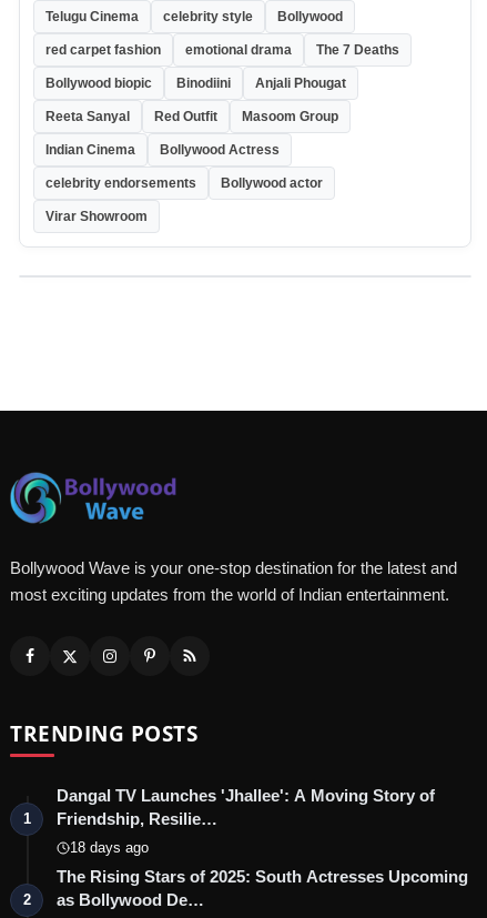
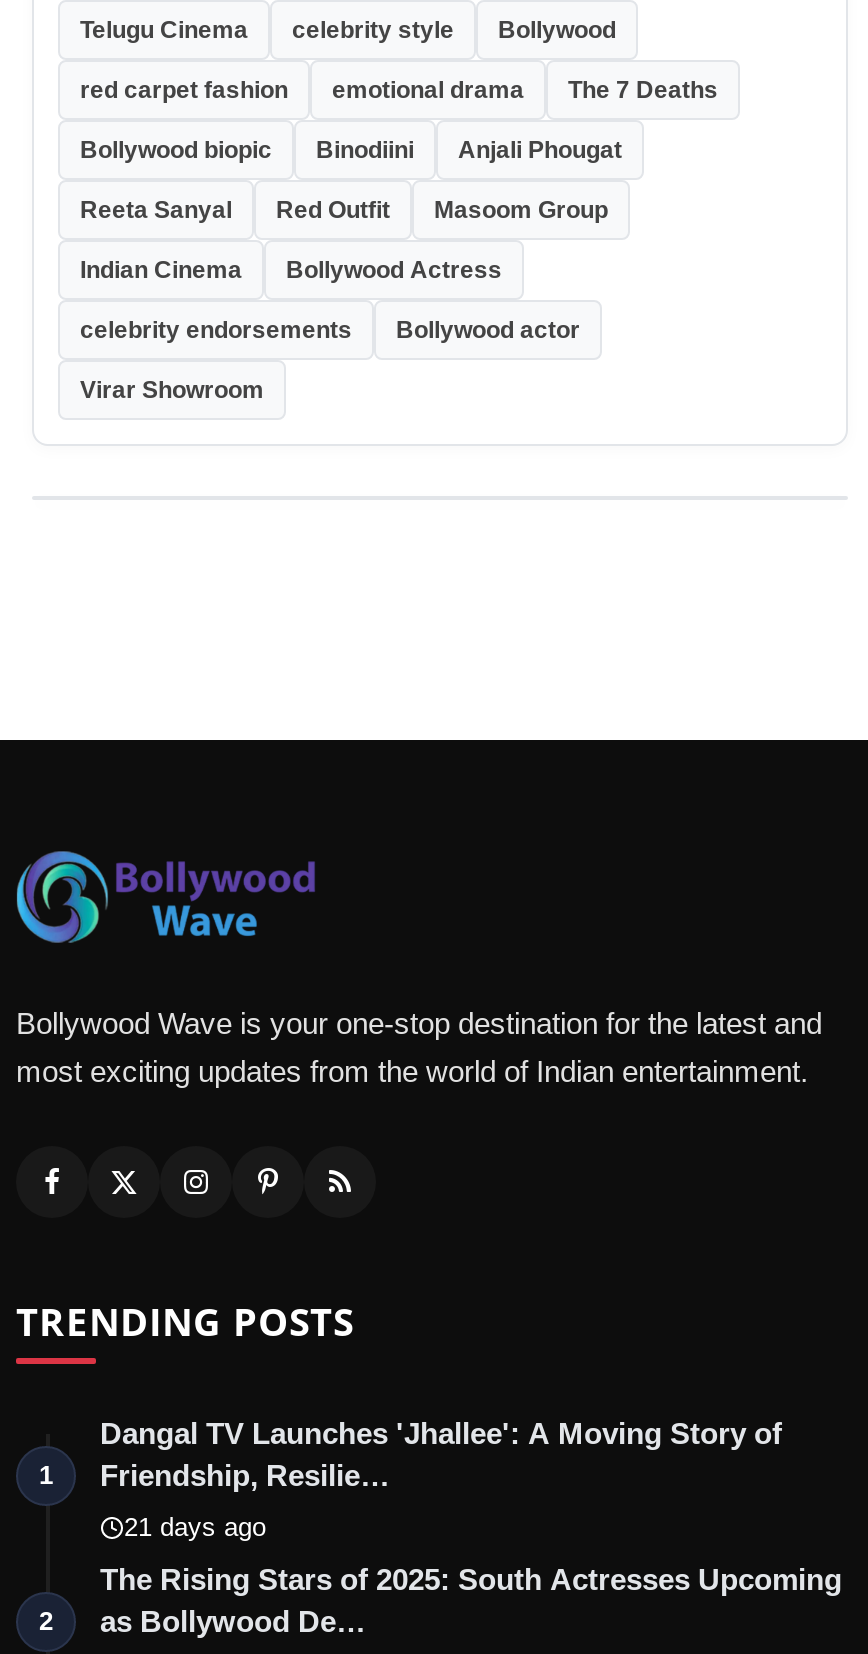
[70,839,149,856] 18 days ago -> [124,1512,266,1542] 21 days ago

